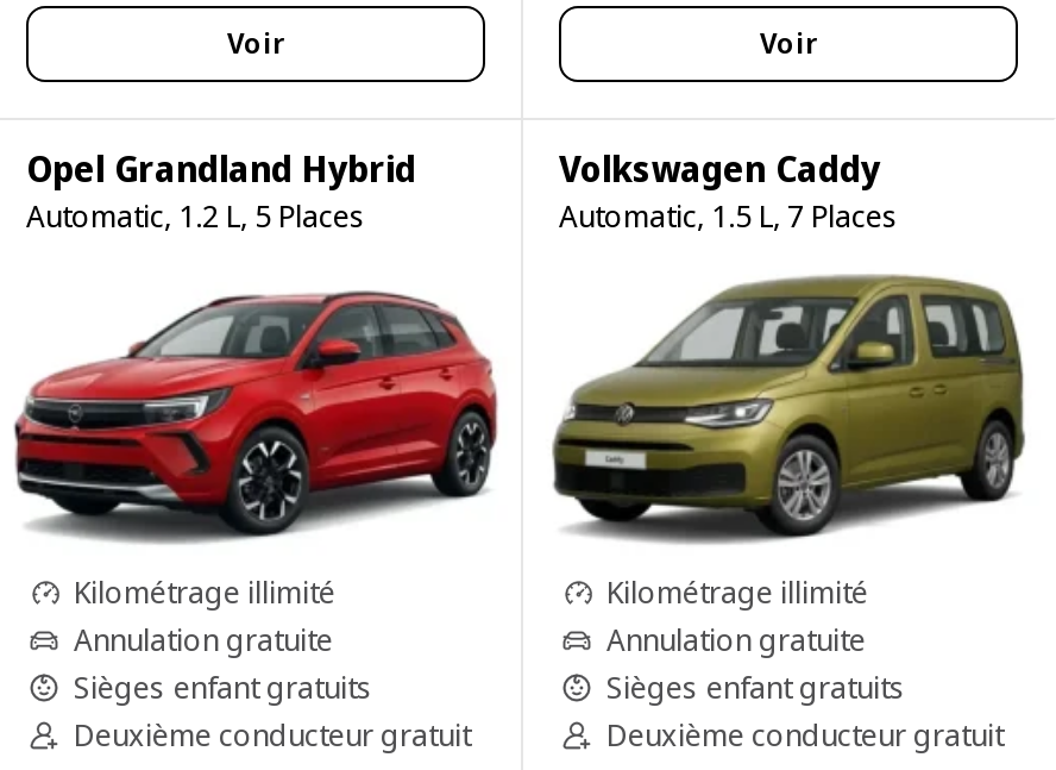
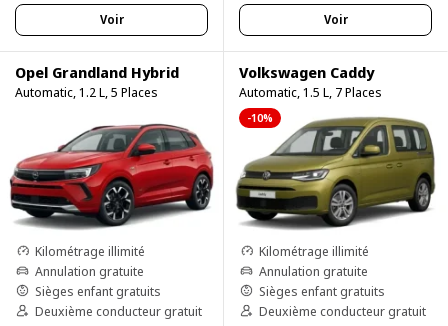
none -> [247,110,273,125] -10%

